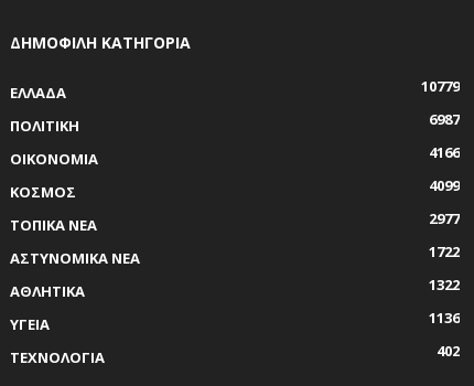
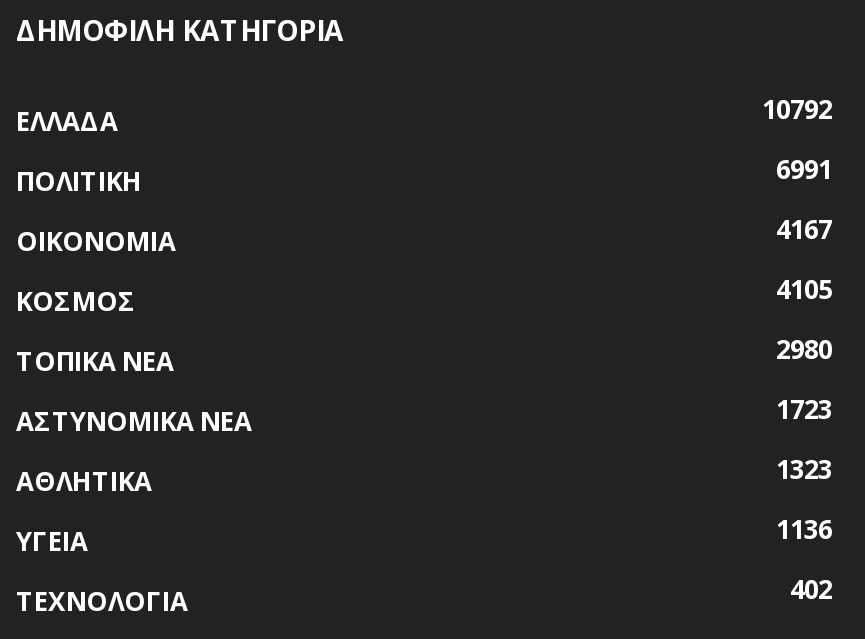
[421,76,460,96] 10779 -> [762,91,832,127] 10792
[429,110,460,129] 6987 -> [776,151,832,187] 6991
[429,143,460,162] 4166 -> [776,211,832,247] 4167
[429,176,460,196] 4099 -> [776,271,832,307] 4105
[429,209,460,229] 2977 -> [776,331,832,367] 2980
[429,242,460,262] 1722 -> [776,391,832,427] 1723
[429,275,460,295] 1322 -> [776,451,832,487] 1323

